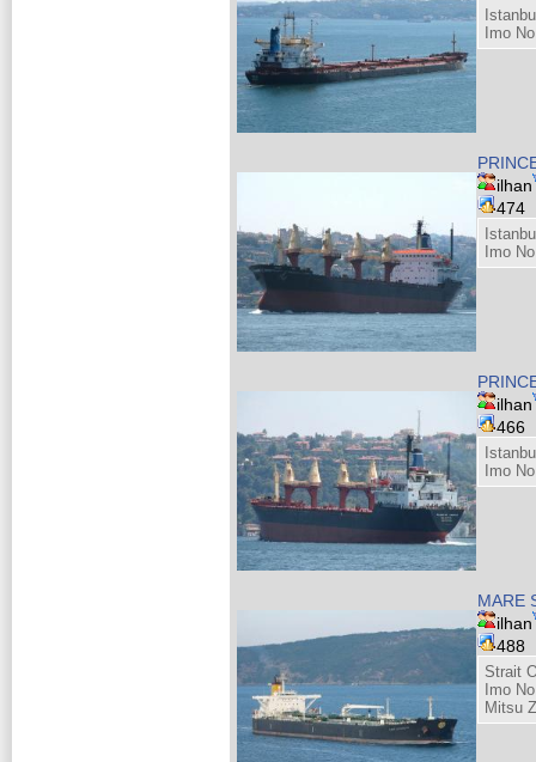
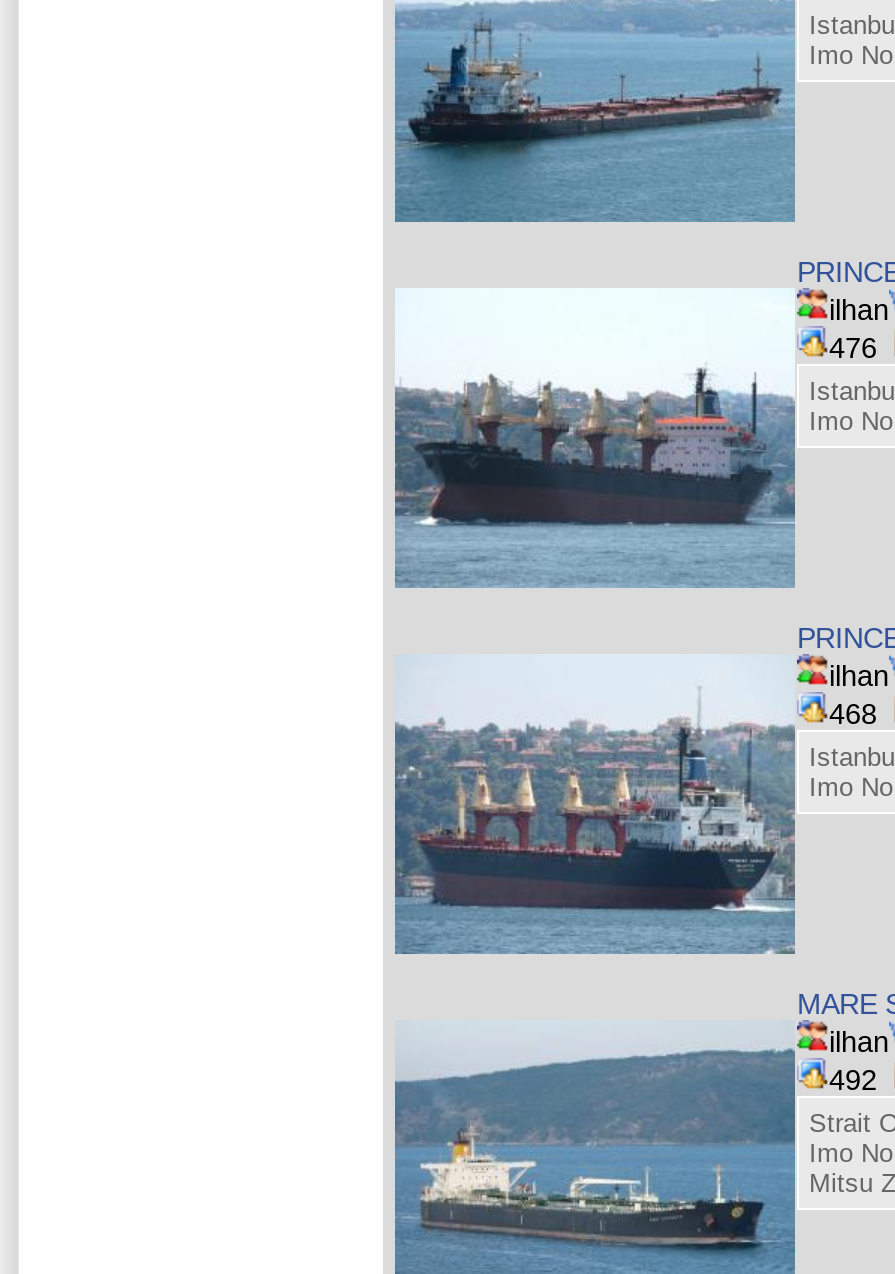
[497,199,535,218] 474 -> [829,332,893,364] 476
[497,417,535,437] 466 -> [829,698,893,730] 468
[497,636,535,656] 488 -> [829,1064,893,1096] 492

